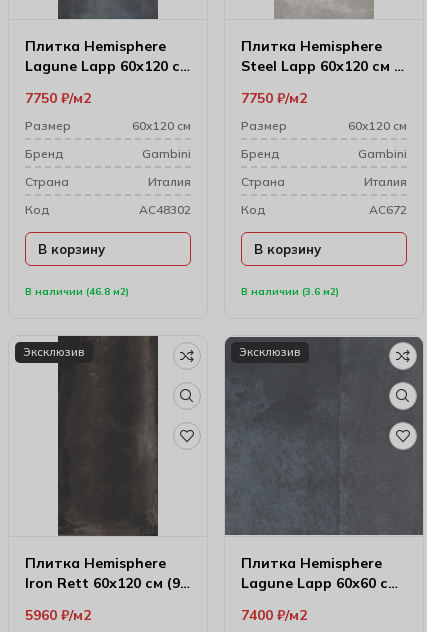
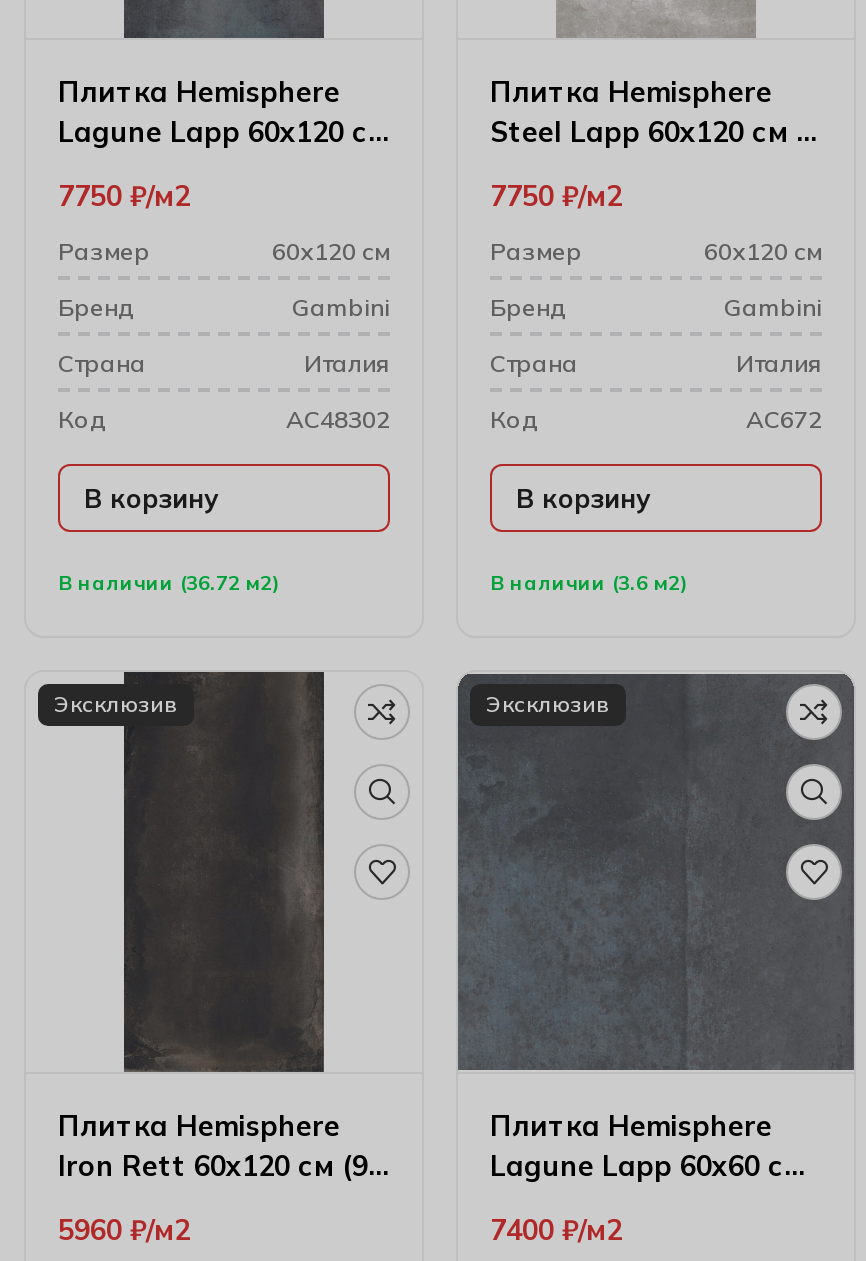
[25,284,129,297] В наличии (46.8 м2) -> [58,569,278,595] В наличии (36.72 м2)

